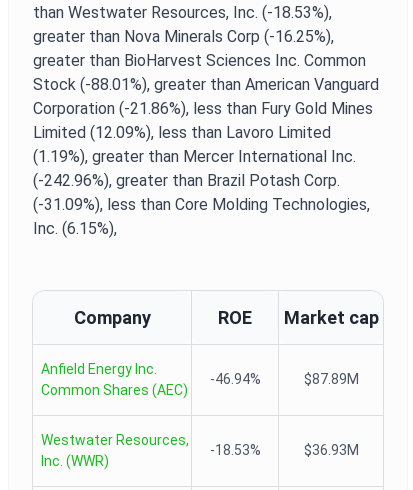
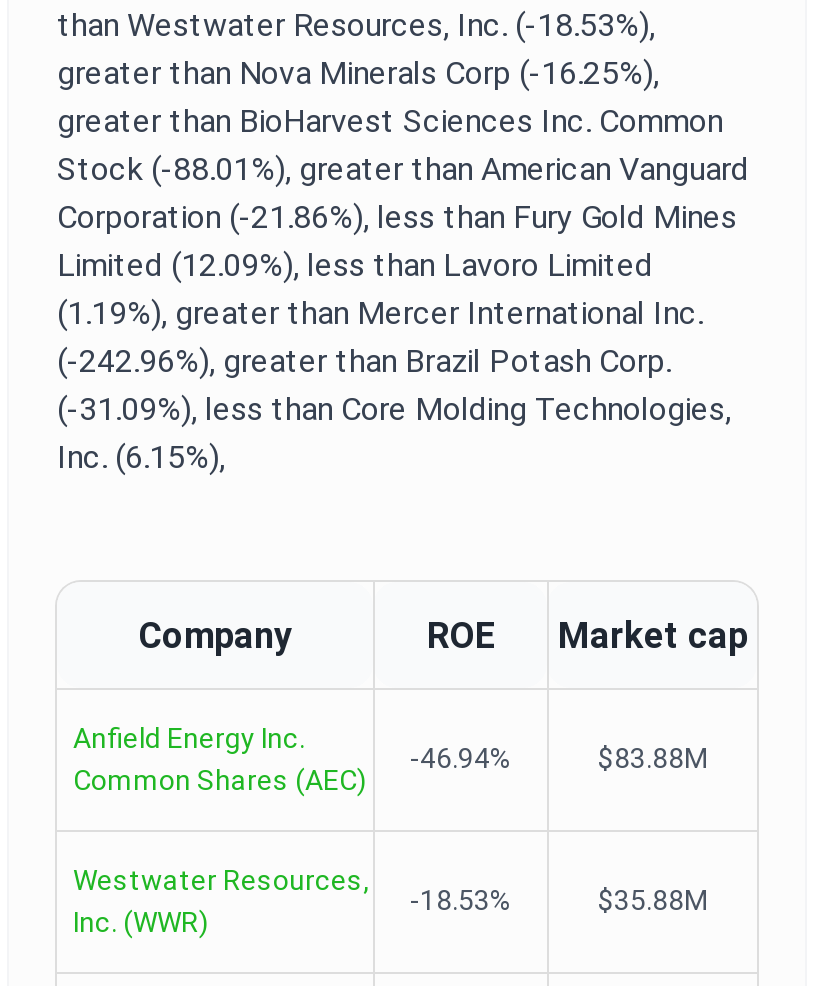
[303,371,358,387] $87.89M -> [598,742,708,774] $83.88M
[303,442,358,458] $36.93M -> [598,884,708,916] $35.88M

